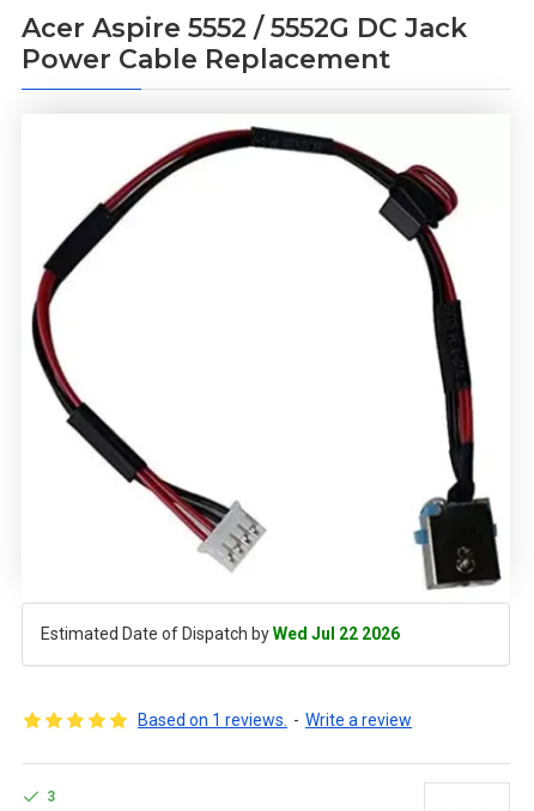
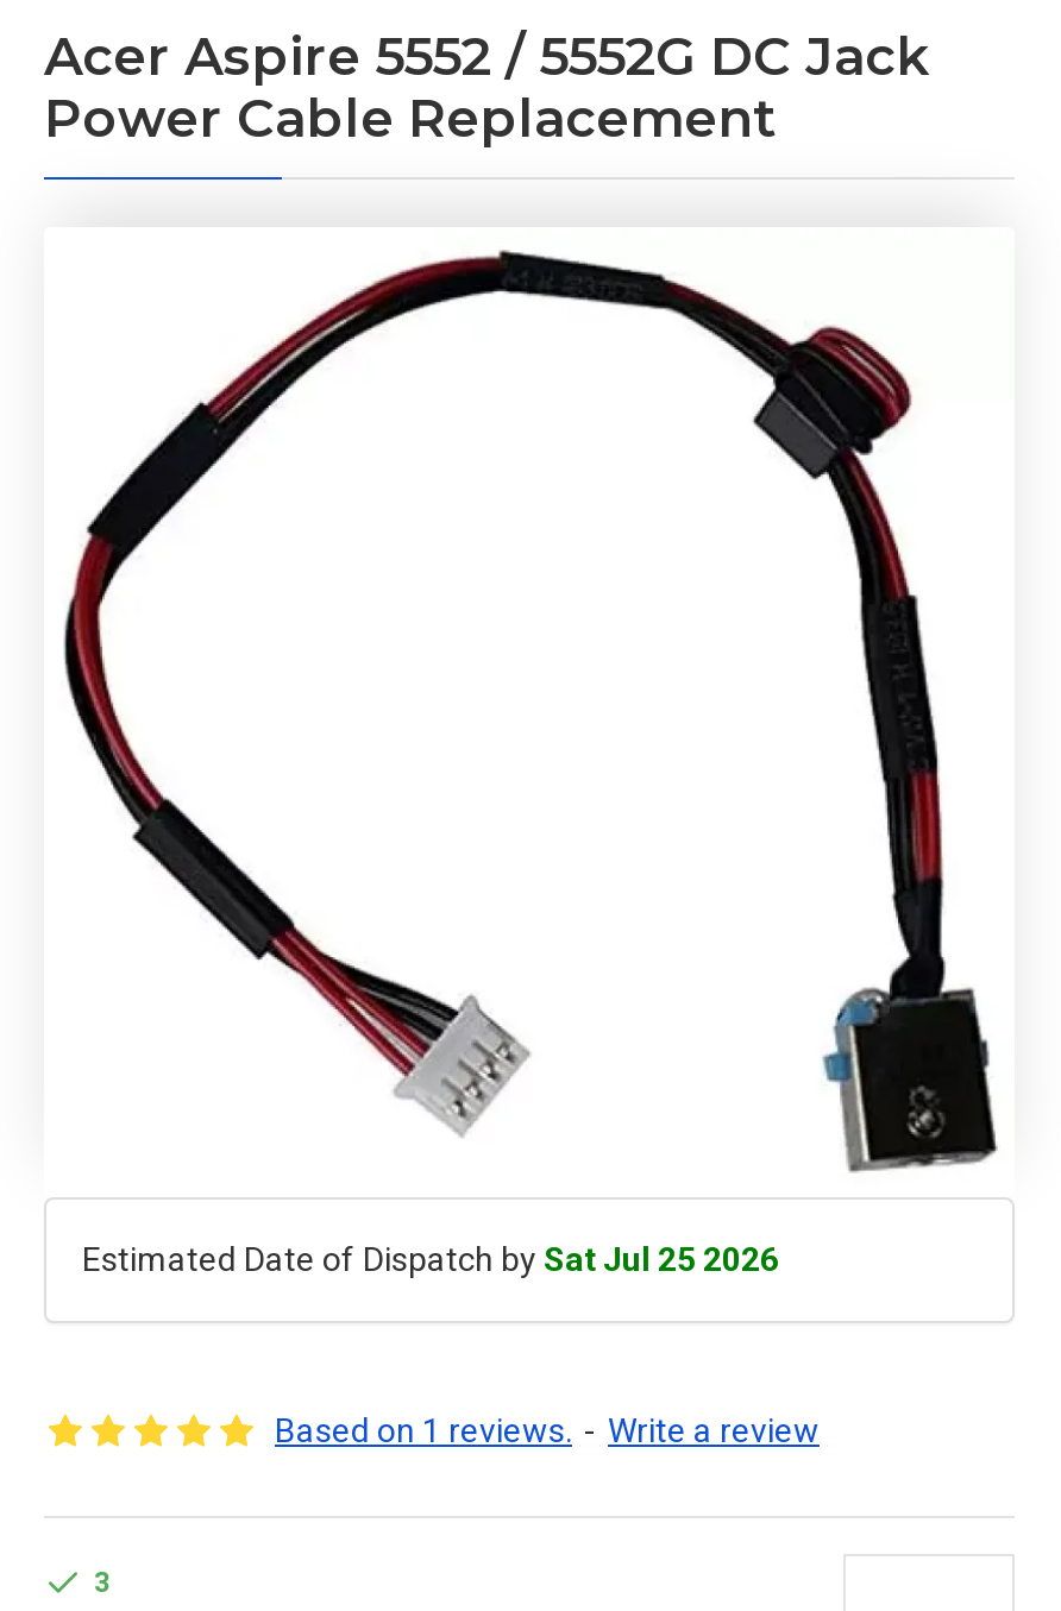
[41,624,400,643] Estimated Date of Dispatch by Wed Jul 22 2026 -> [82,1240,779,1278] Estimated Date of Dispatch by Sat Jul 25 2026

